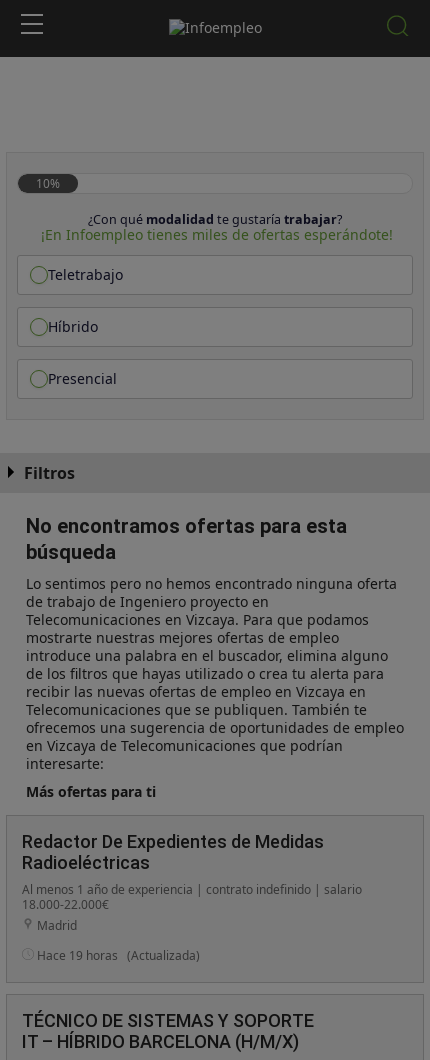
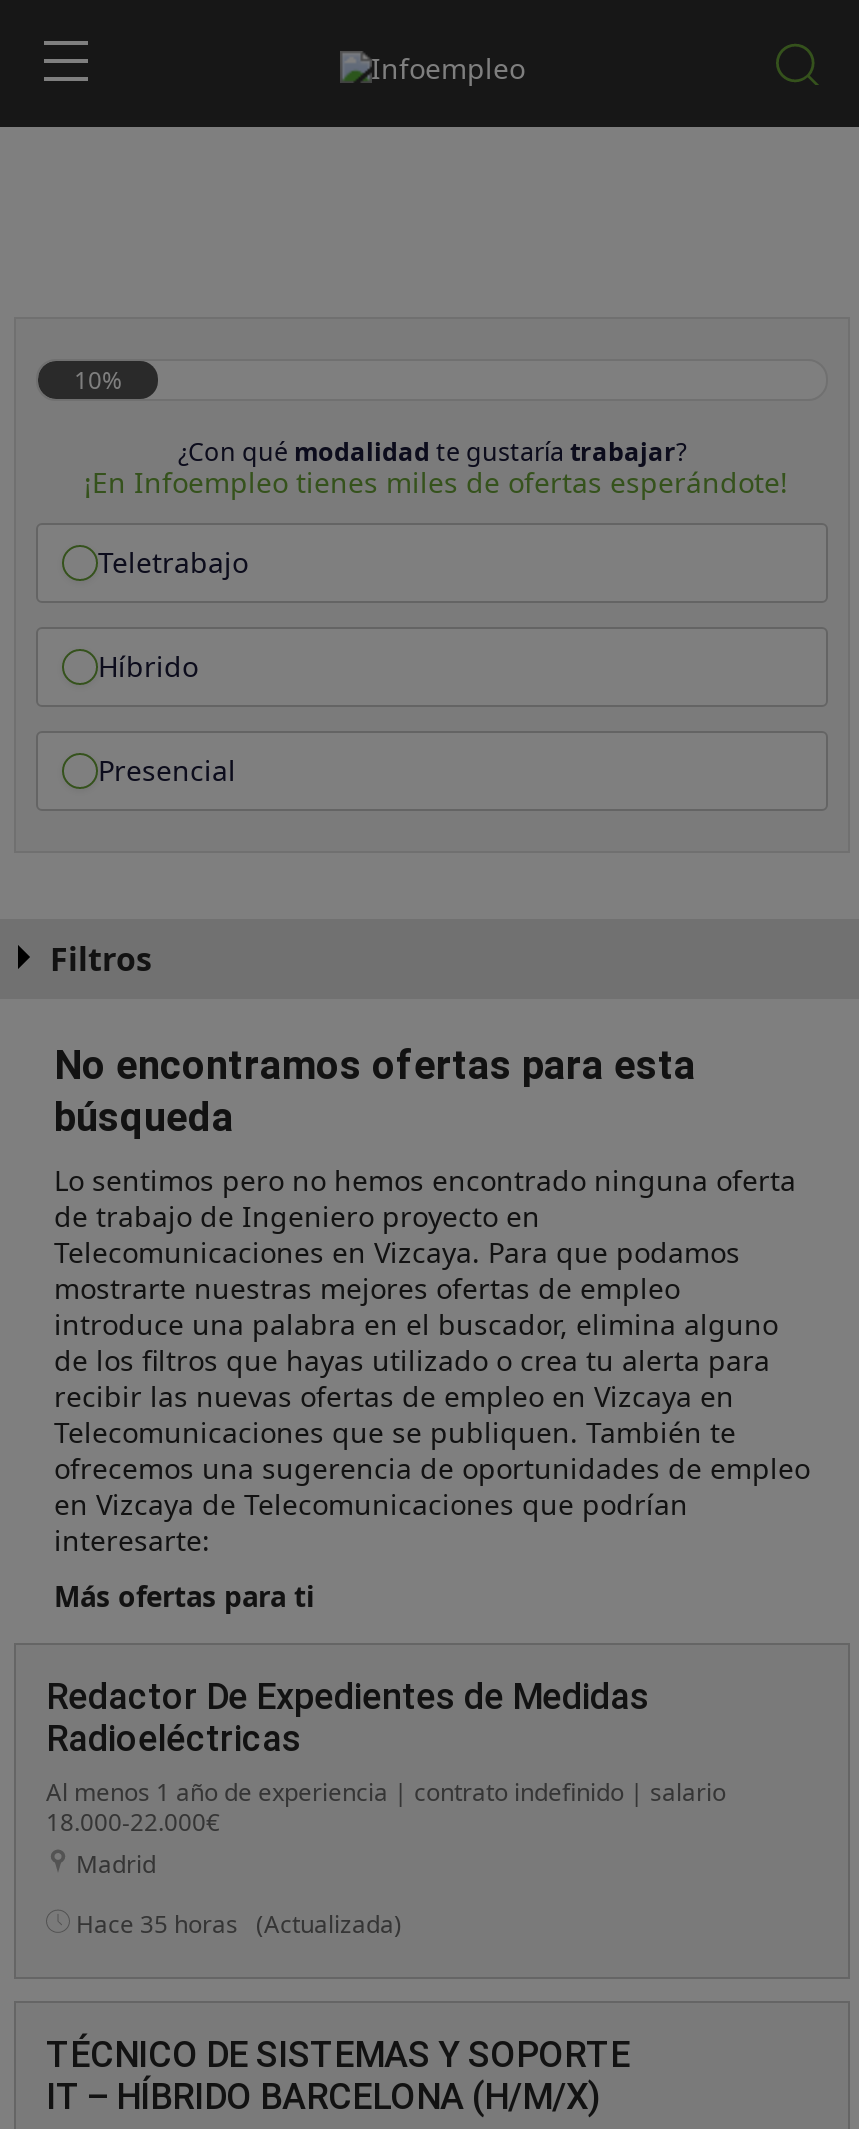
[37,947,200,964] Hace 19 horas (Actualizada) -> [76,1907,402,1941] Hace 35 horas (Actualizada)

